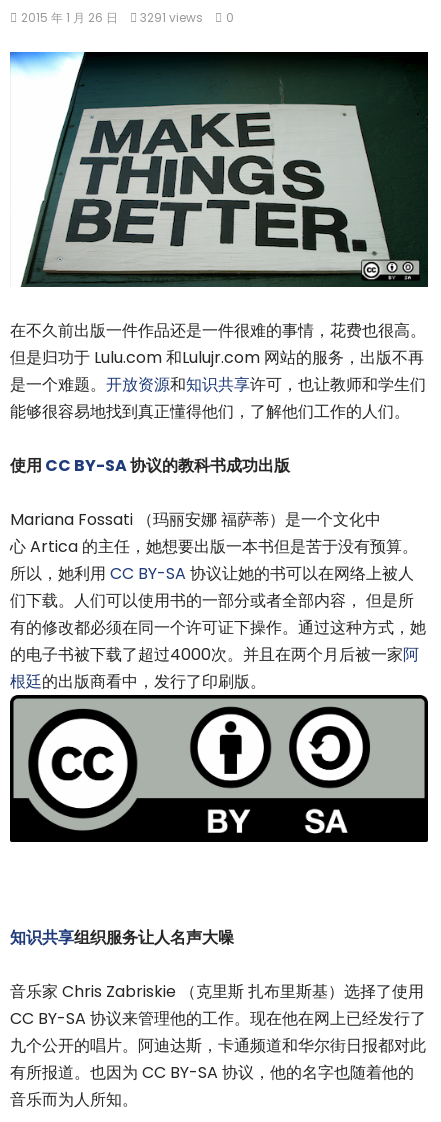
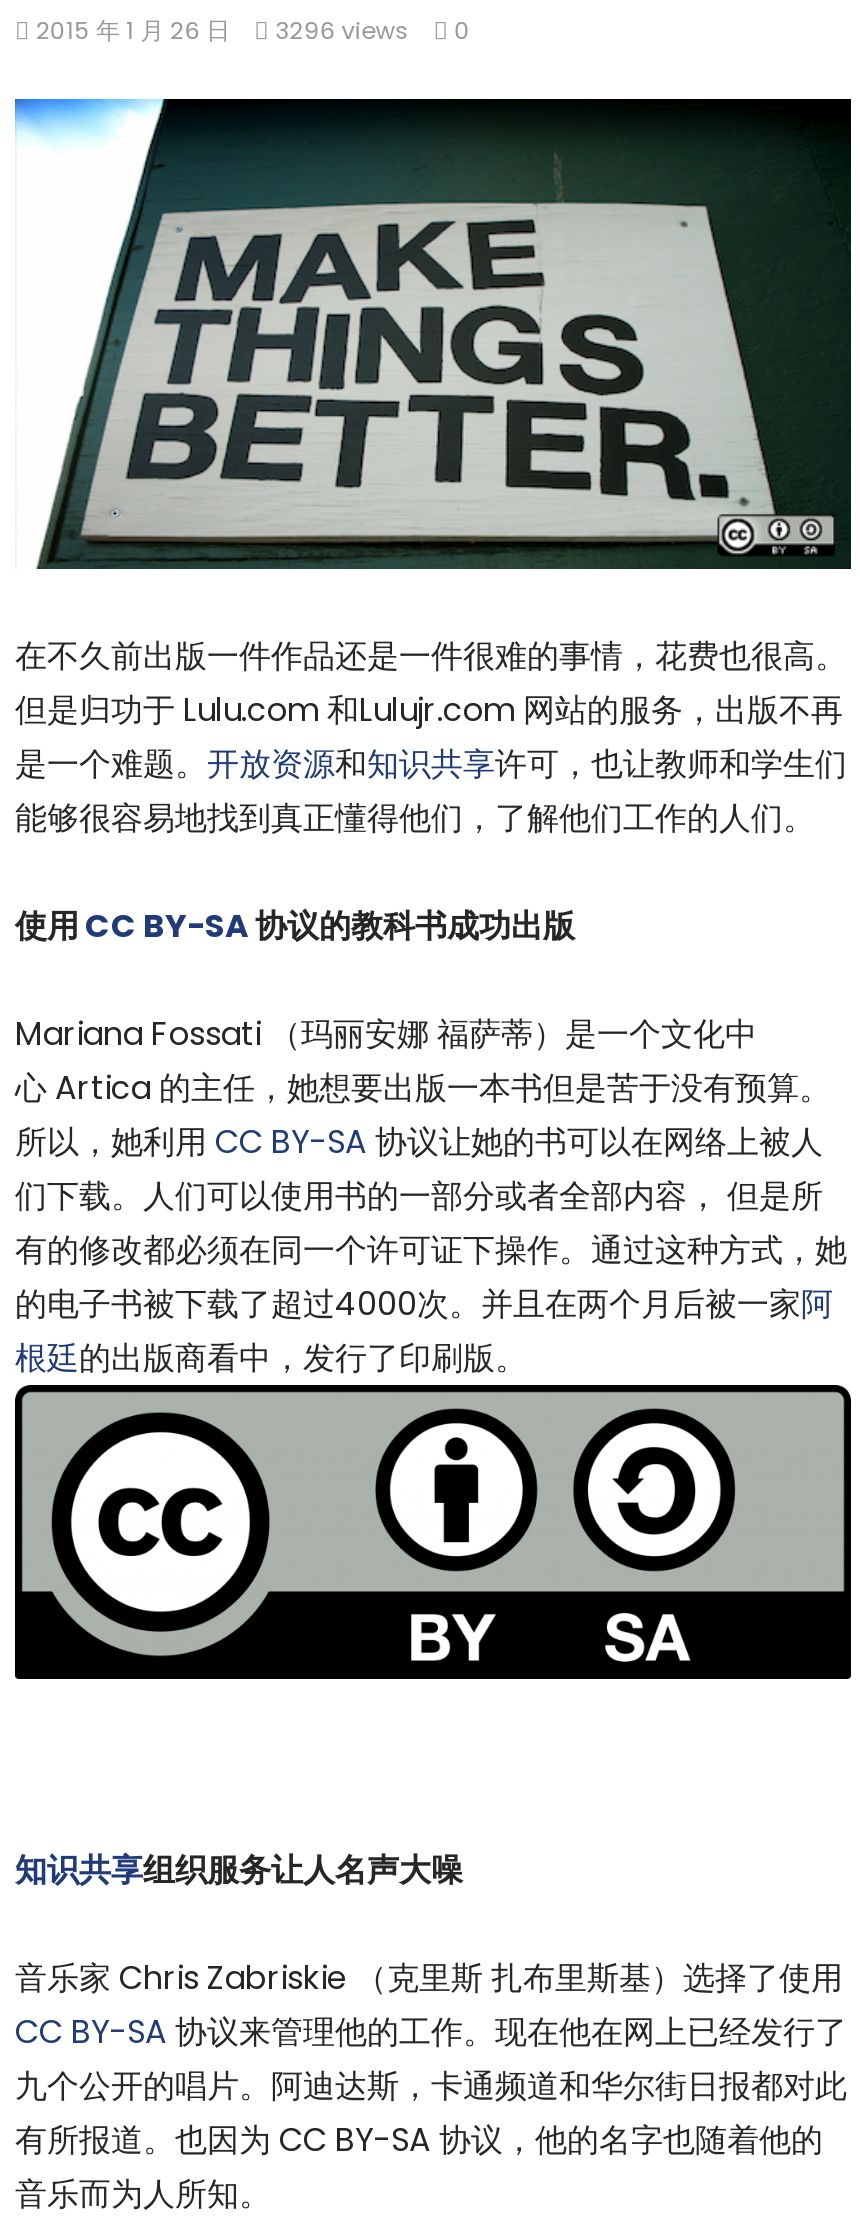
[21,9,234,26] 2015 年 1 月 26 日 3291 views 0 -> [36,13,471,47] 2015 年 1 月 26 日 3296 views 0
[10,1007,426,1030] CC BY-SA 协议来管理他的工作。现在他在网上已经发行了 -> [15,2009,847,2055] CC BY-SA协议来管理他的工作。现在他在网上已经发行了

